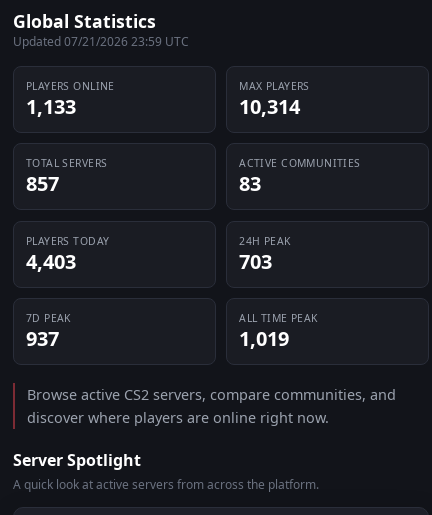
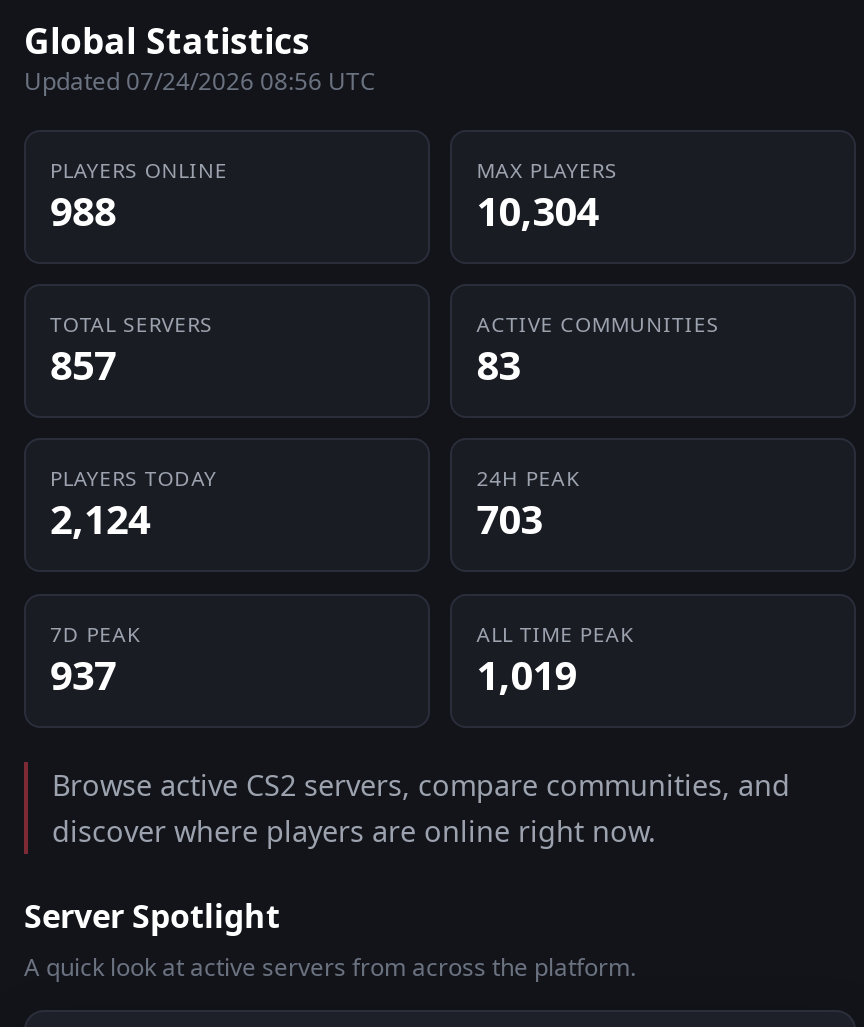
[13,33,189,50] Updated 07/21/2026 23:59 UTC -> [24,63,376,97] Updated 07/24/2026 08:56 UTC
[26,93,76,120] 1,133 -> [50,183,116,237] 988
[239,93,300,120] 10,314 -> [476,183,598,237] 10,304
[26,248,76,275] 4,403 -> [50,493,150,547] 2,124

